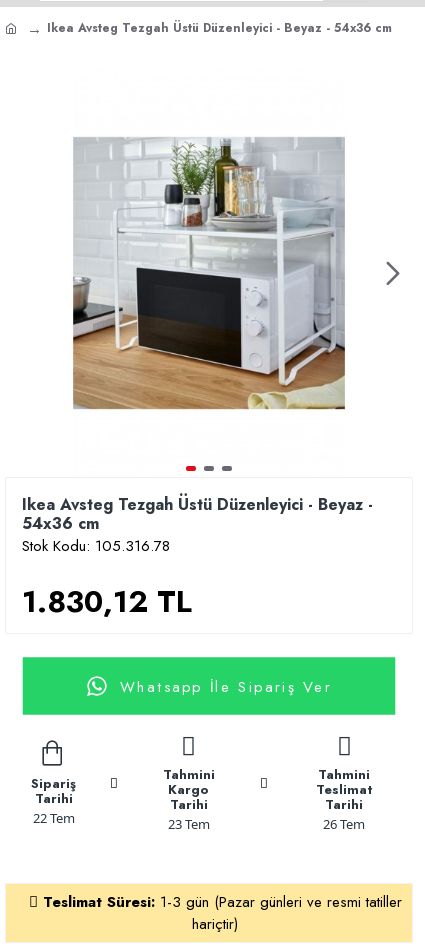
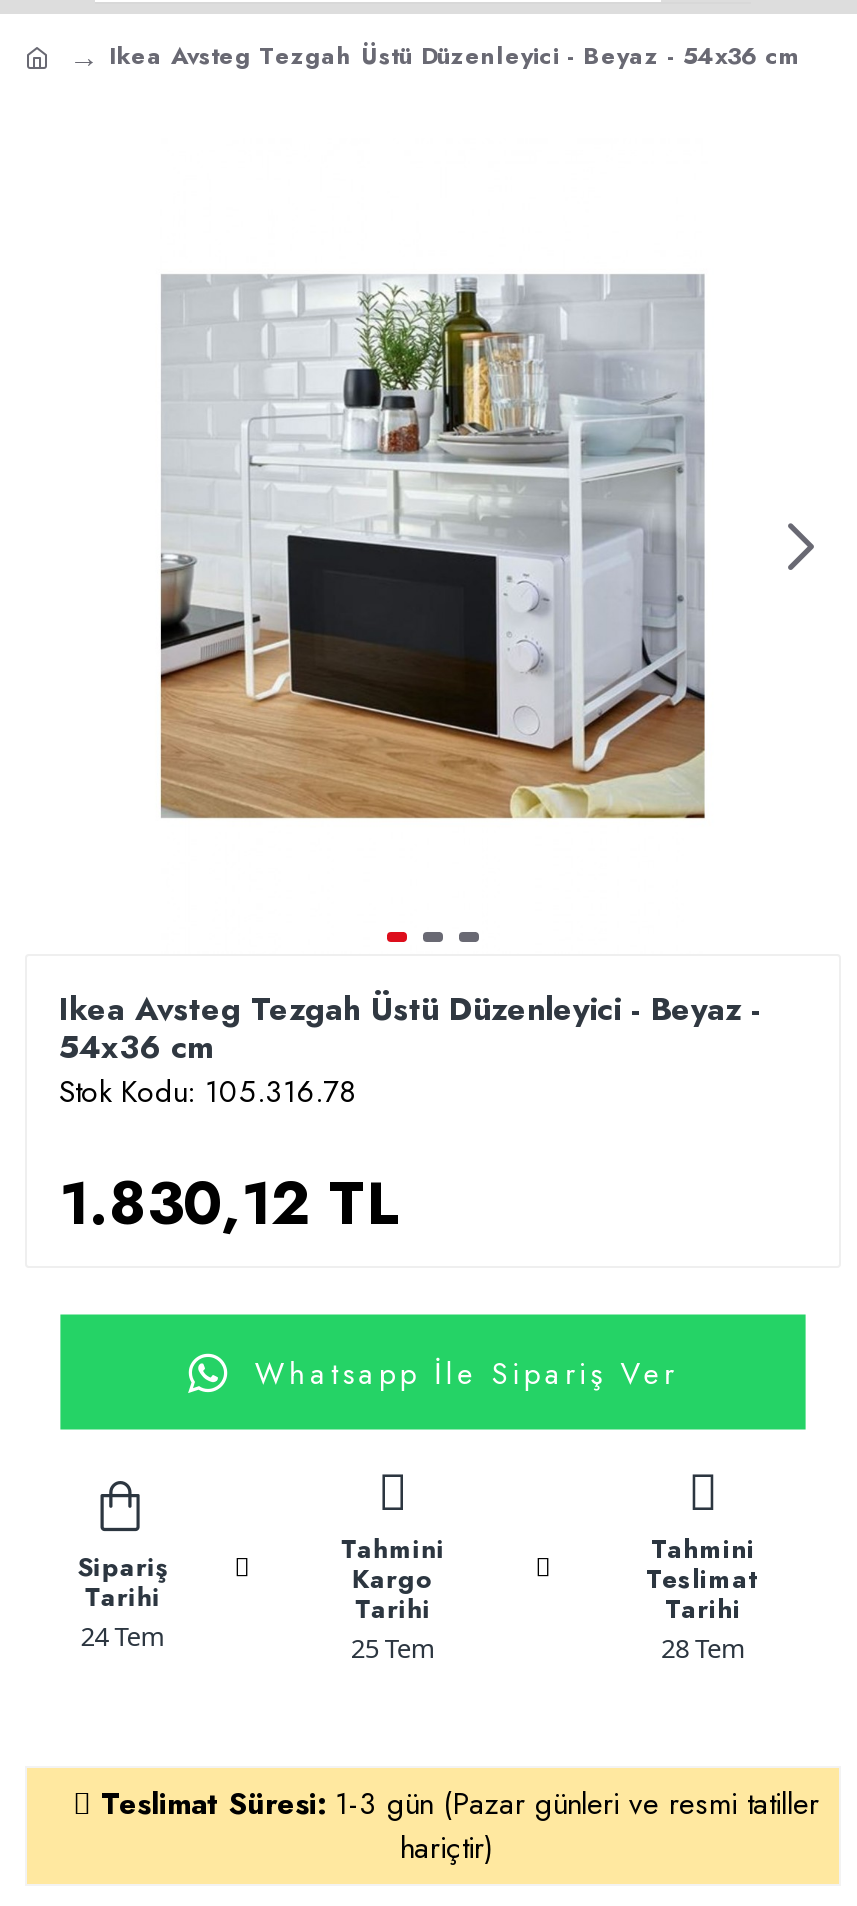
[33,808,75,826] 22 Tem -> [81,1617,165,1653] 24 Tem
[168,815,210,833] 23 Tem -> [351,1630,435,1666] 25 Tem
[323,815,365,833] 26 Tem -> [661,1630,745,1666] 28 Tem

